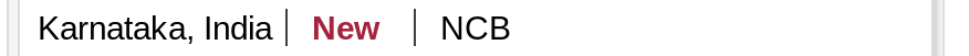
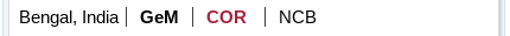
[38,9,381,47] Karnataka, India | New -> [19,7,247,27] Bengal, India | GeM | COR

